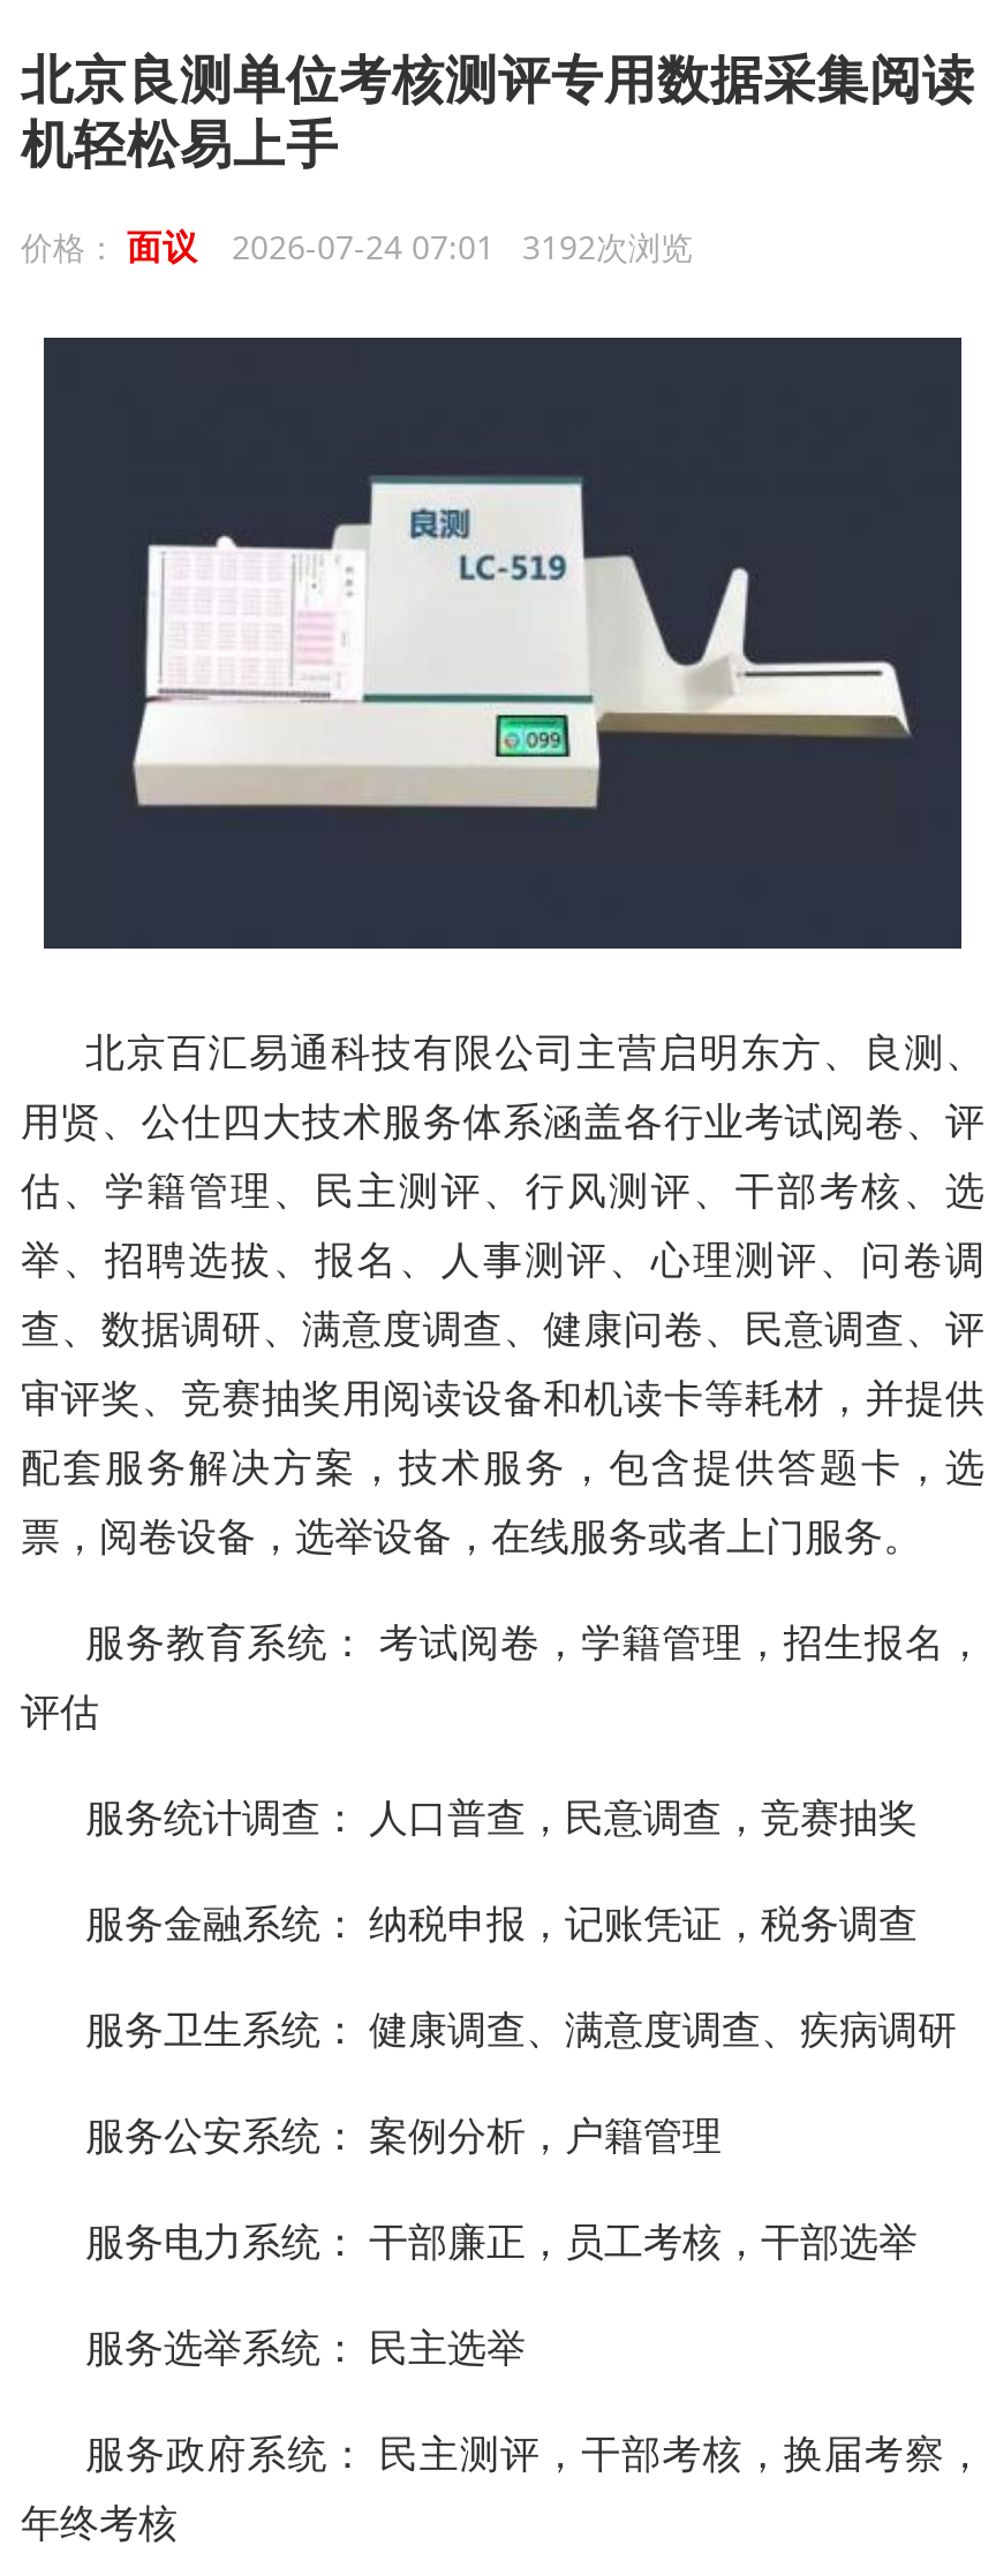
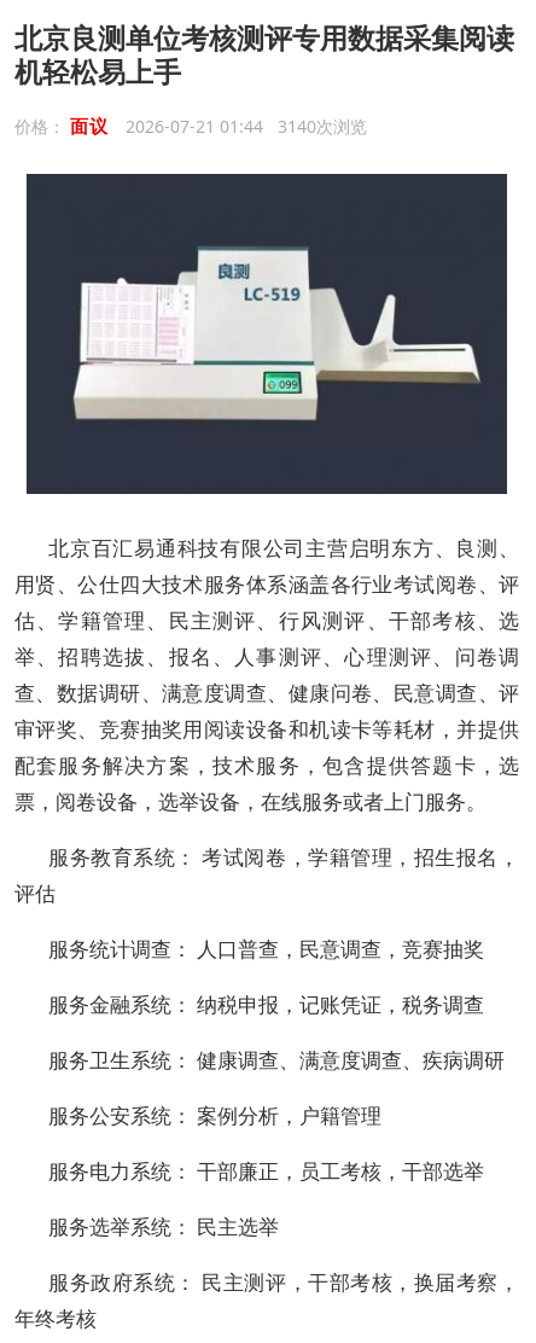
[21,222,693,269] 价格：面议 2026-07-24 07:01 3192次浏览 -> [14,114,366,138] 价格：面议 2026-07-21 01:44 3140次浏览

